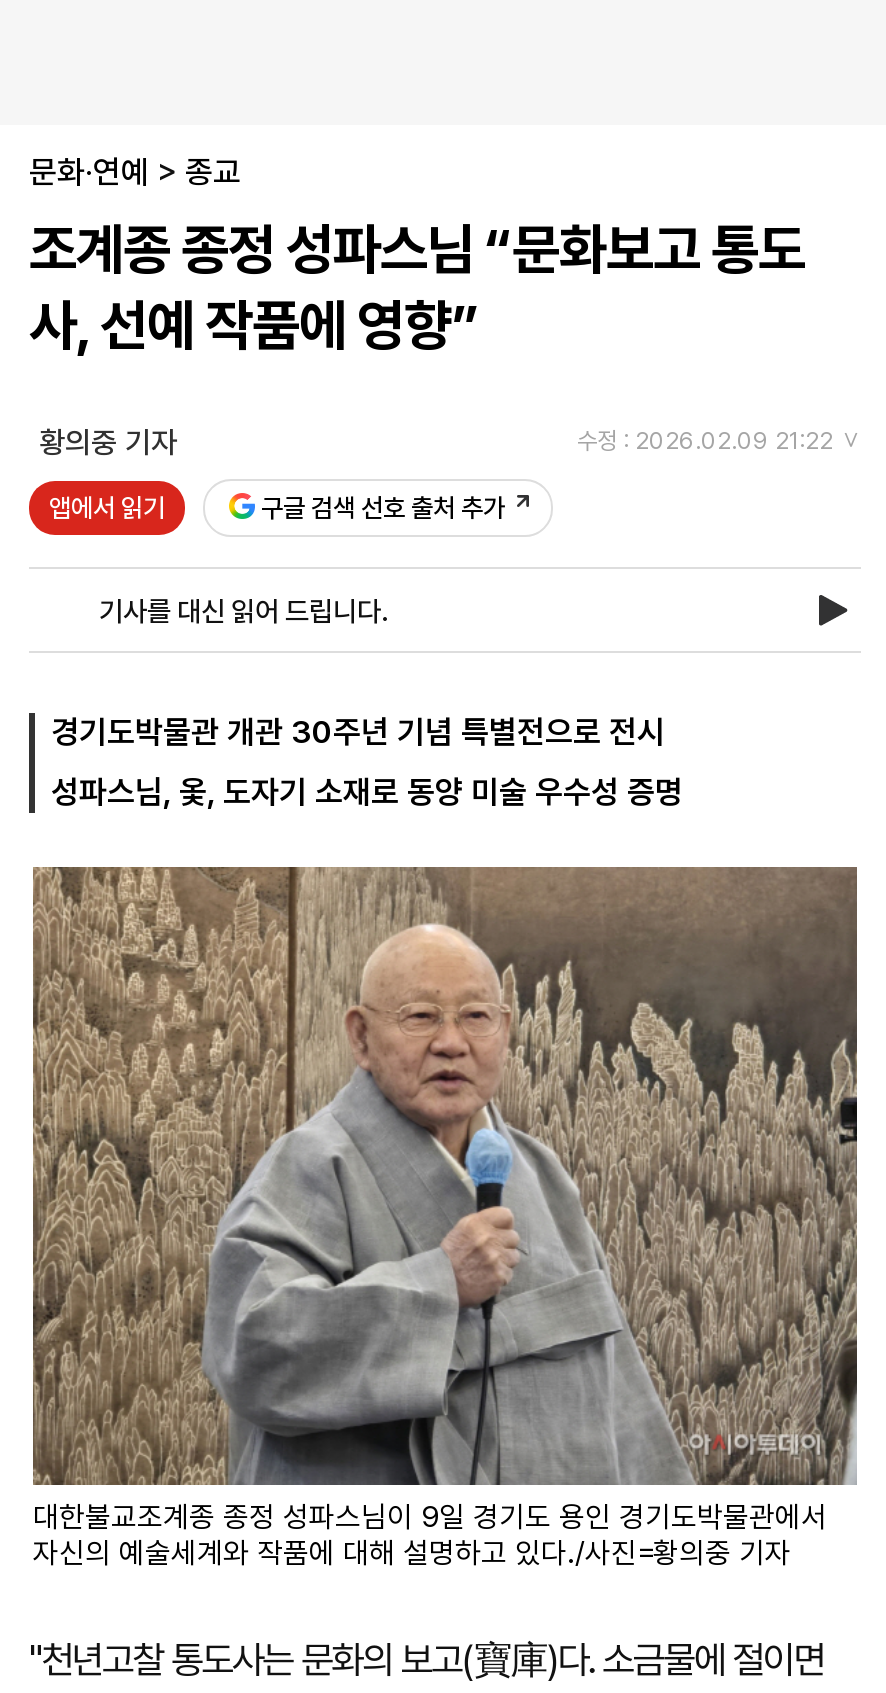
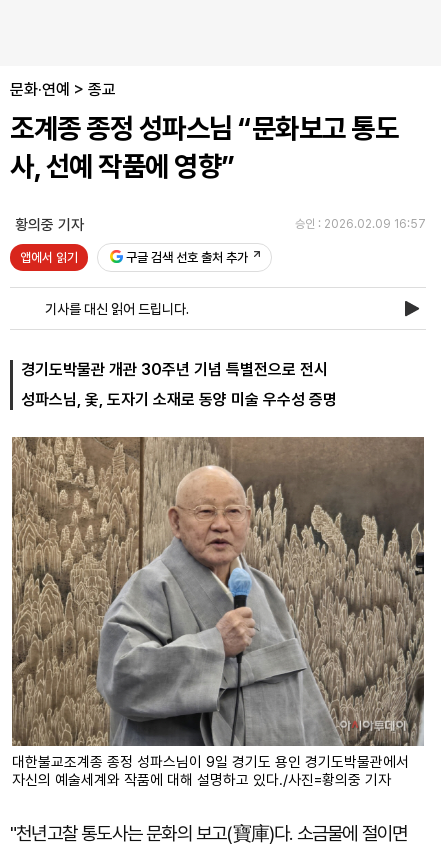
[577,427,833,455] 수정 : 2026.02.09 21:22 -> [295,217,426,231] 승인 : 2026.02.09 16:57

